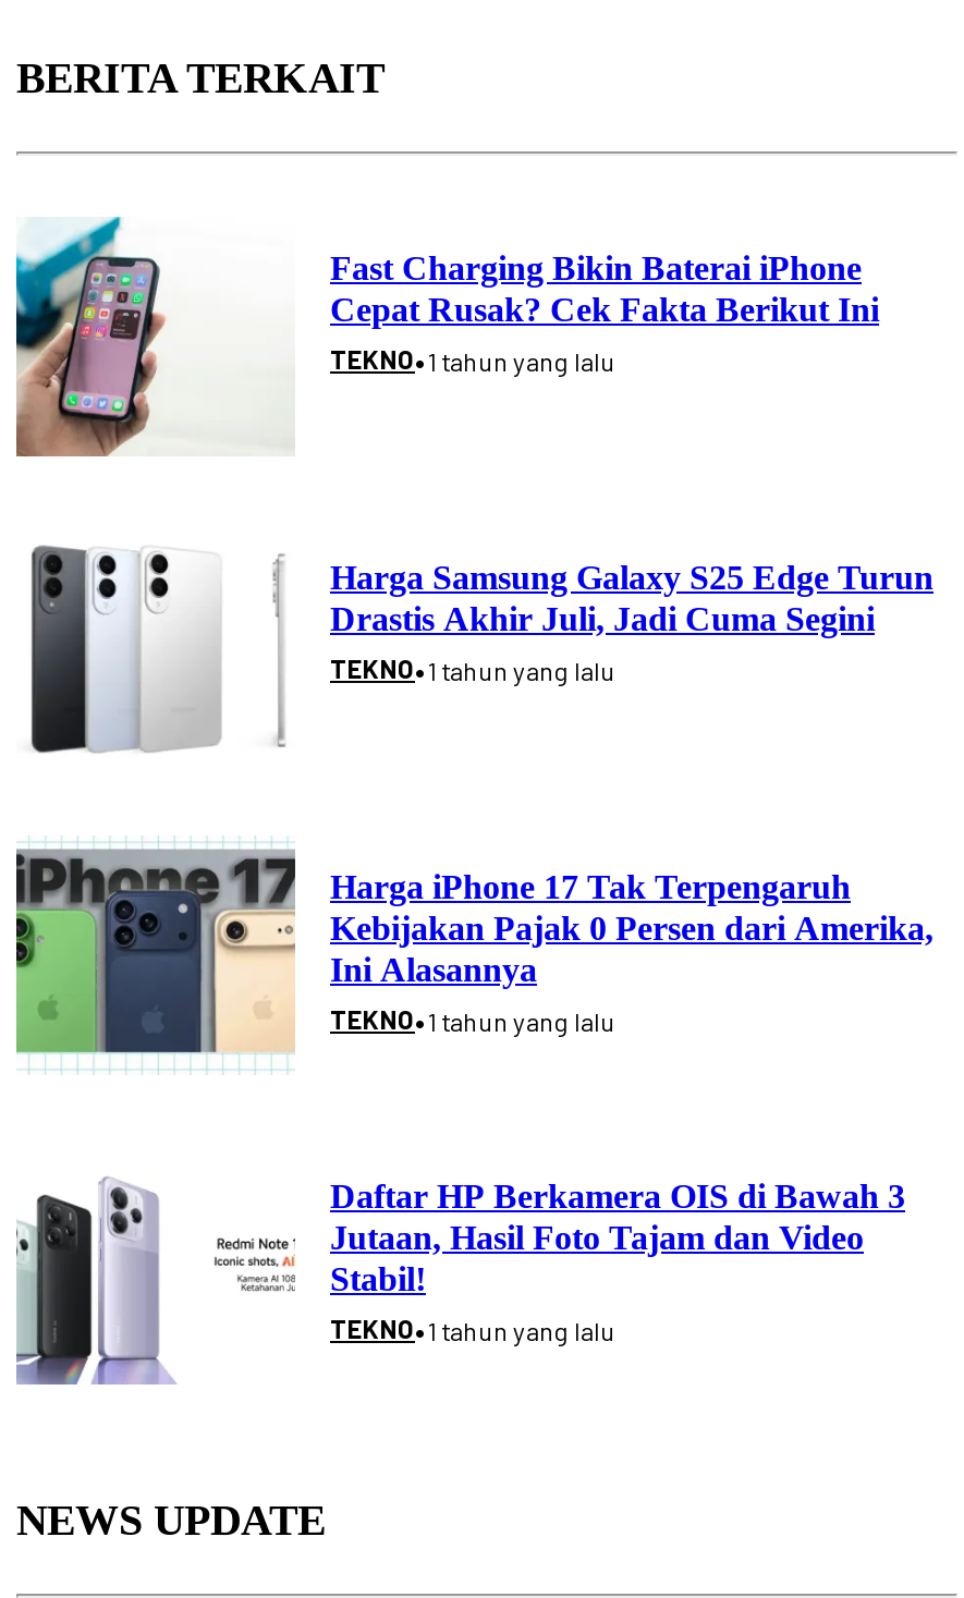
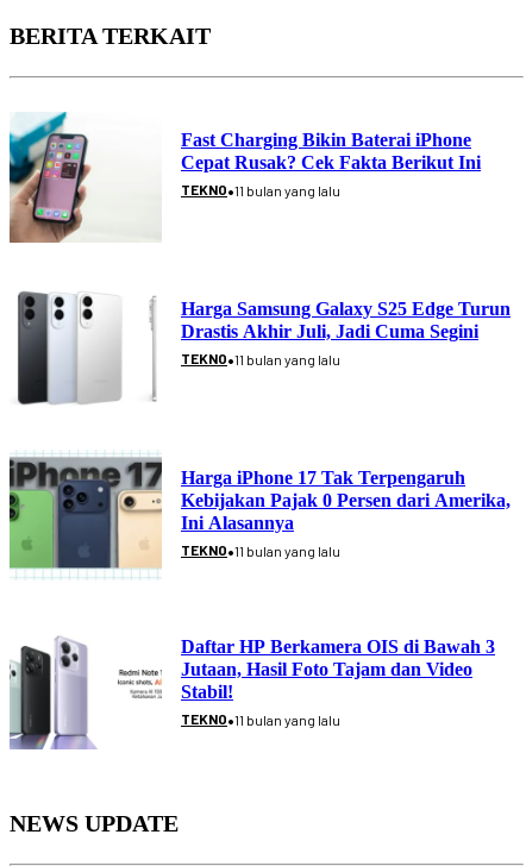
[330,338,615,379] TEKNO• 1 tahun yang lalu -> [181,178,340,201] TEKNO• 11 bulan yang lalu
[330,647,615,689] TEKNO• 1 tahun yang lalu -> [181,347,340,369] TEKNO• 11 bulan yang lalu
[330,998,615,1039] TEKNO• 1 tahun yang lalu -> [181,538,340,561] TEKNO• 11 bulan yang lalu
[330,1307,615,1349] TEKNO• 1 tahun yang lalu -> [181,707,340,730] TEKNO• 11 bulan yang lalu

